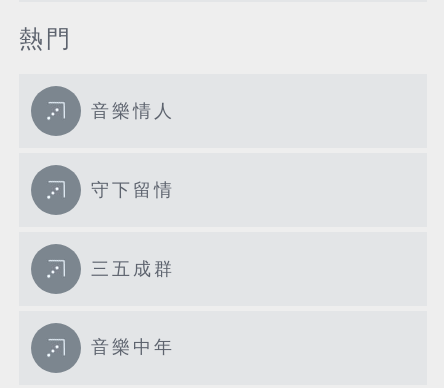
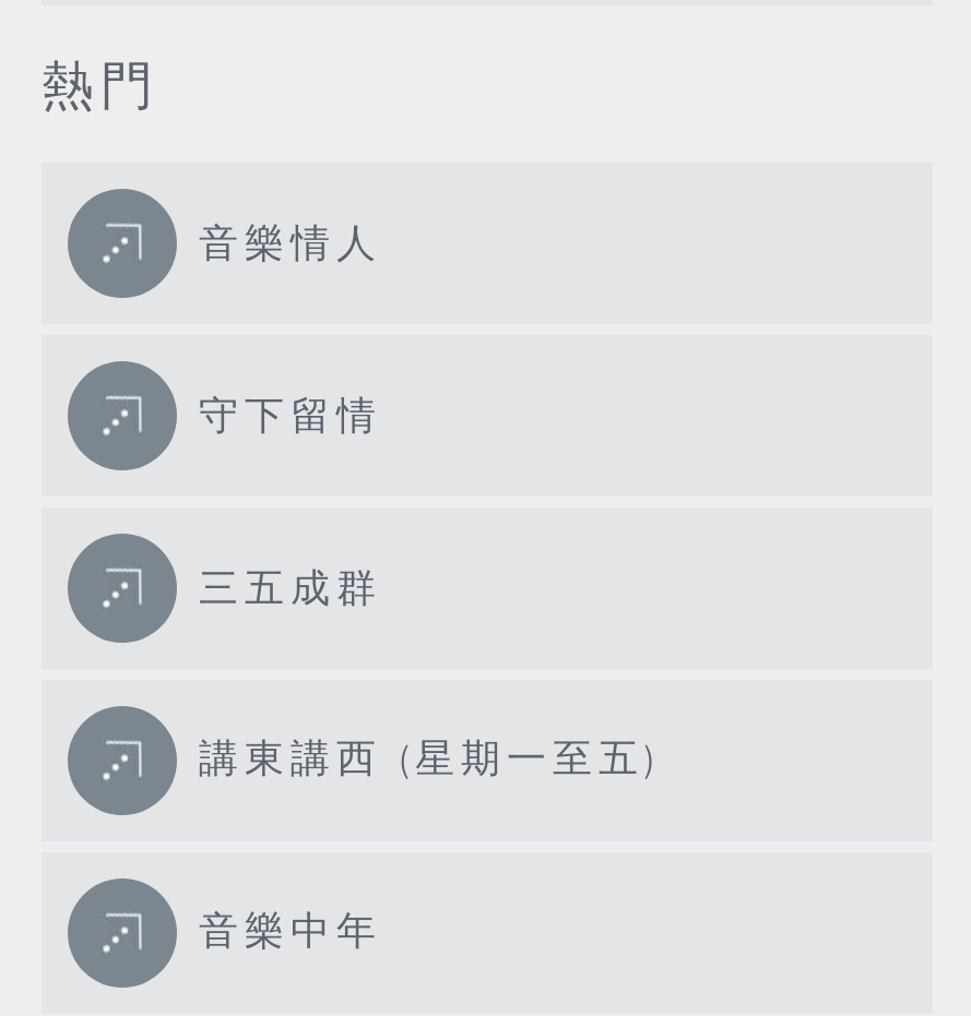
none -> [199,737,660,783] 講東講西 (星期一至五)

